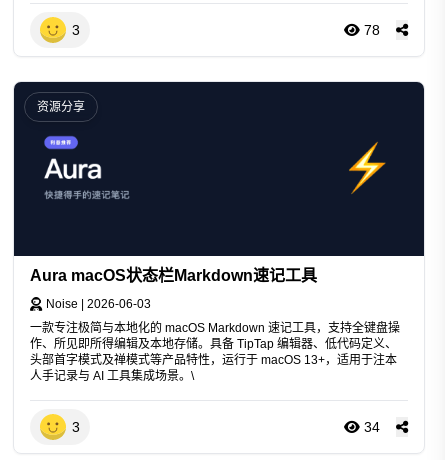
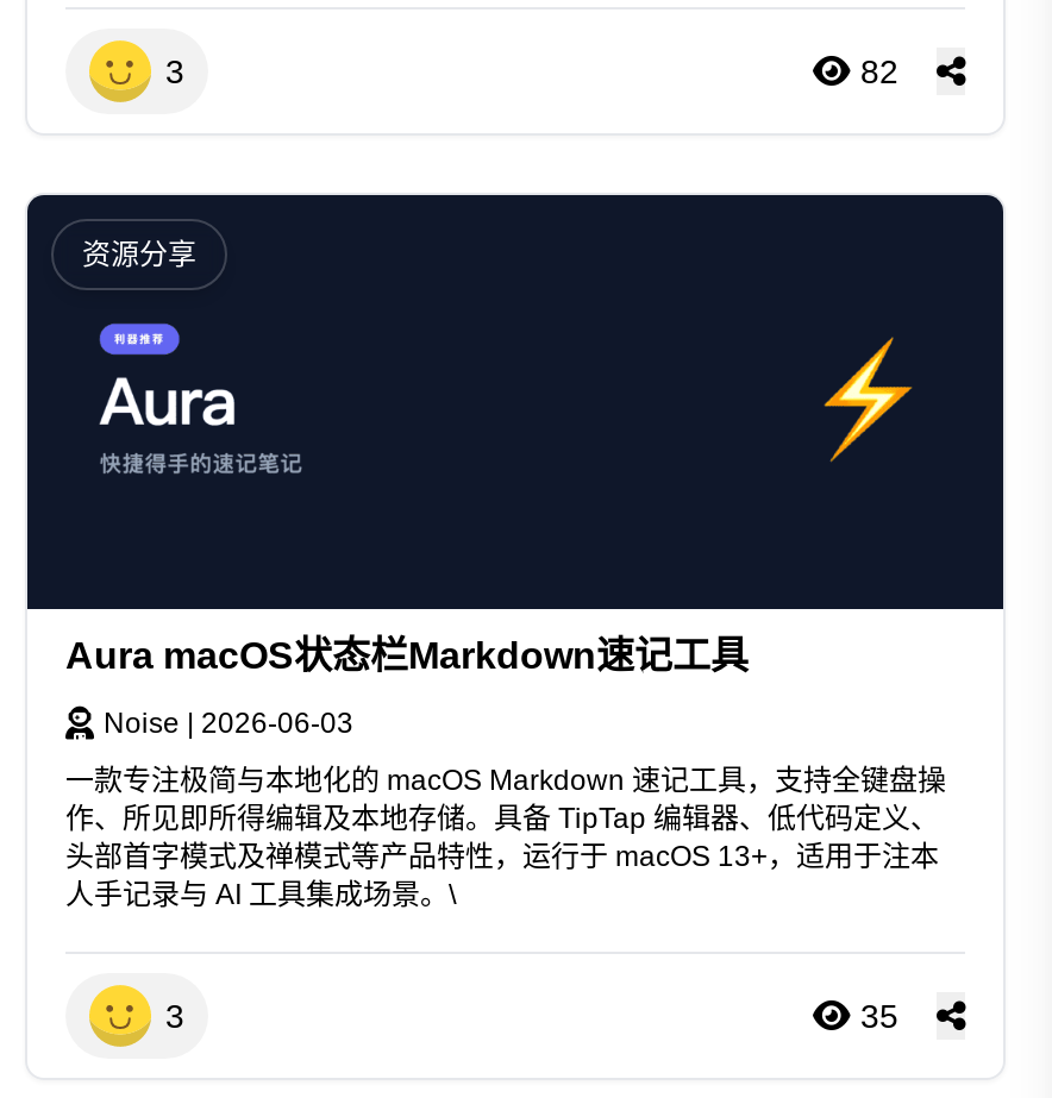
[364,22,380,38] 78 -> [860,52,898,90] 82
[364,419,380,435] 34 -> [860,998,898,1036] 35

